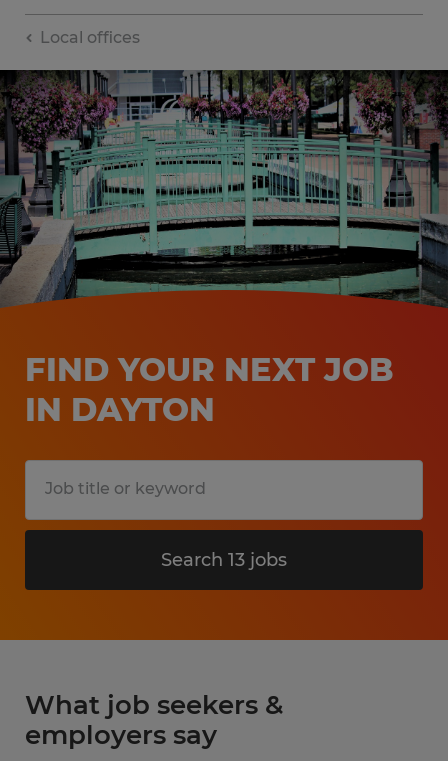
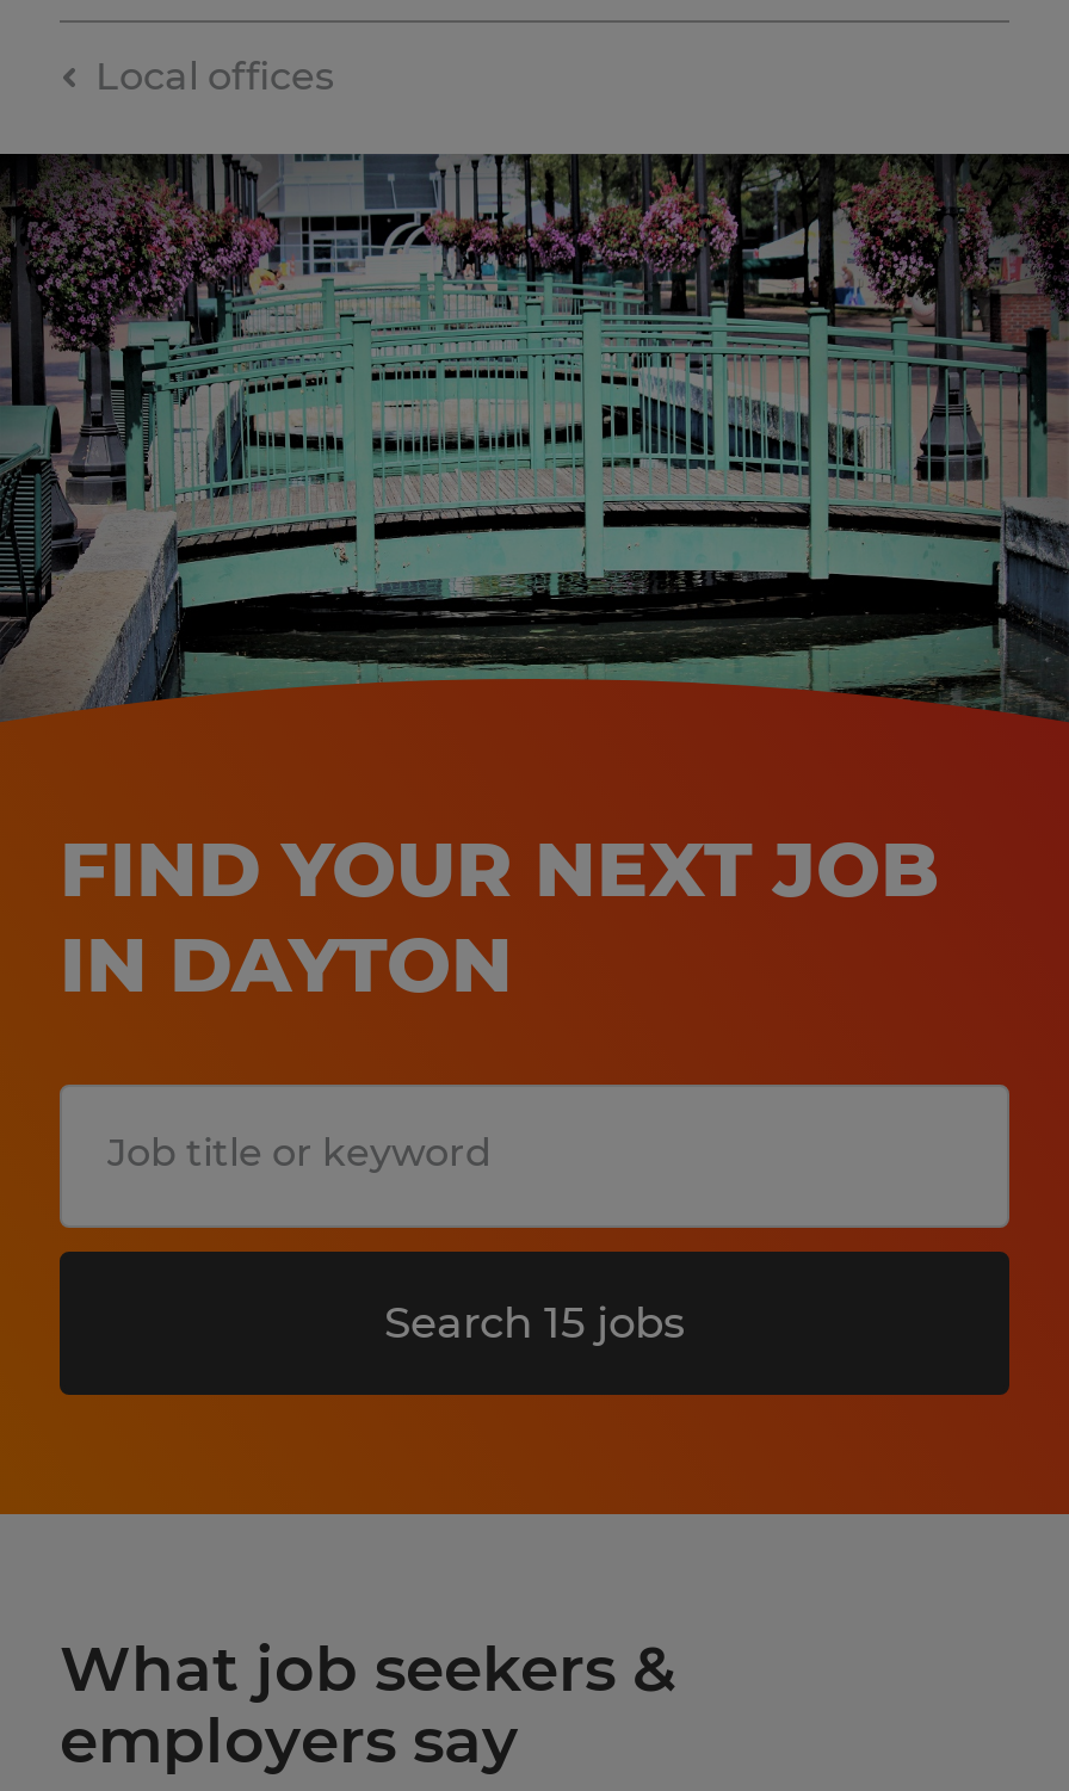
[161,549,287,571] Search 13 jobs -> [384,1297,685,1350] Search 15 jobs

